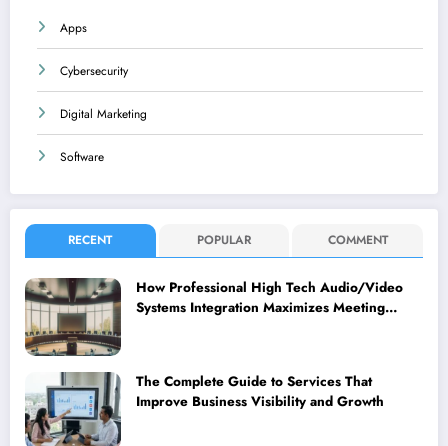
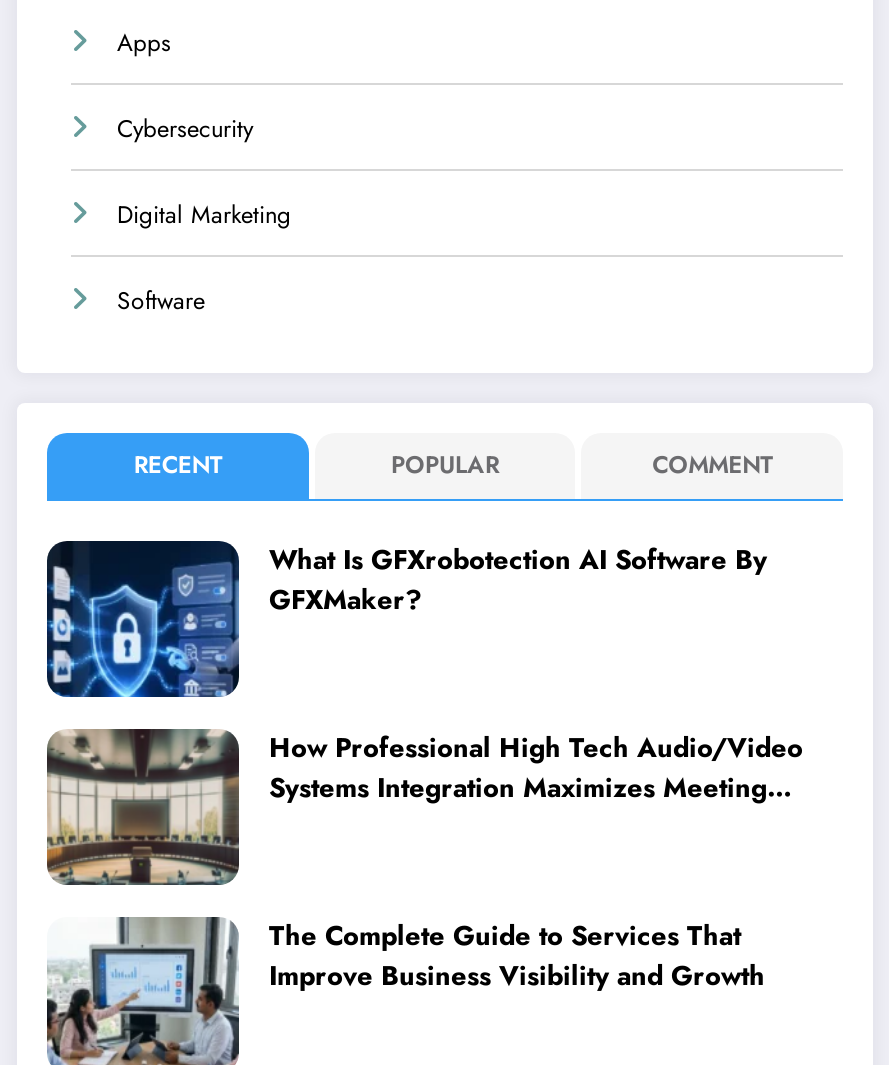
none -> [45,539,767,699] [image] | What Is GFXrobotection AI Software By | GFXMaker?

